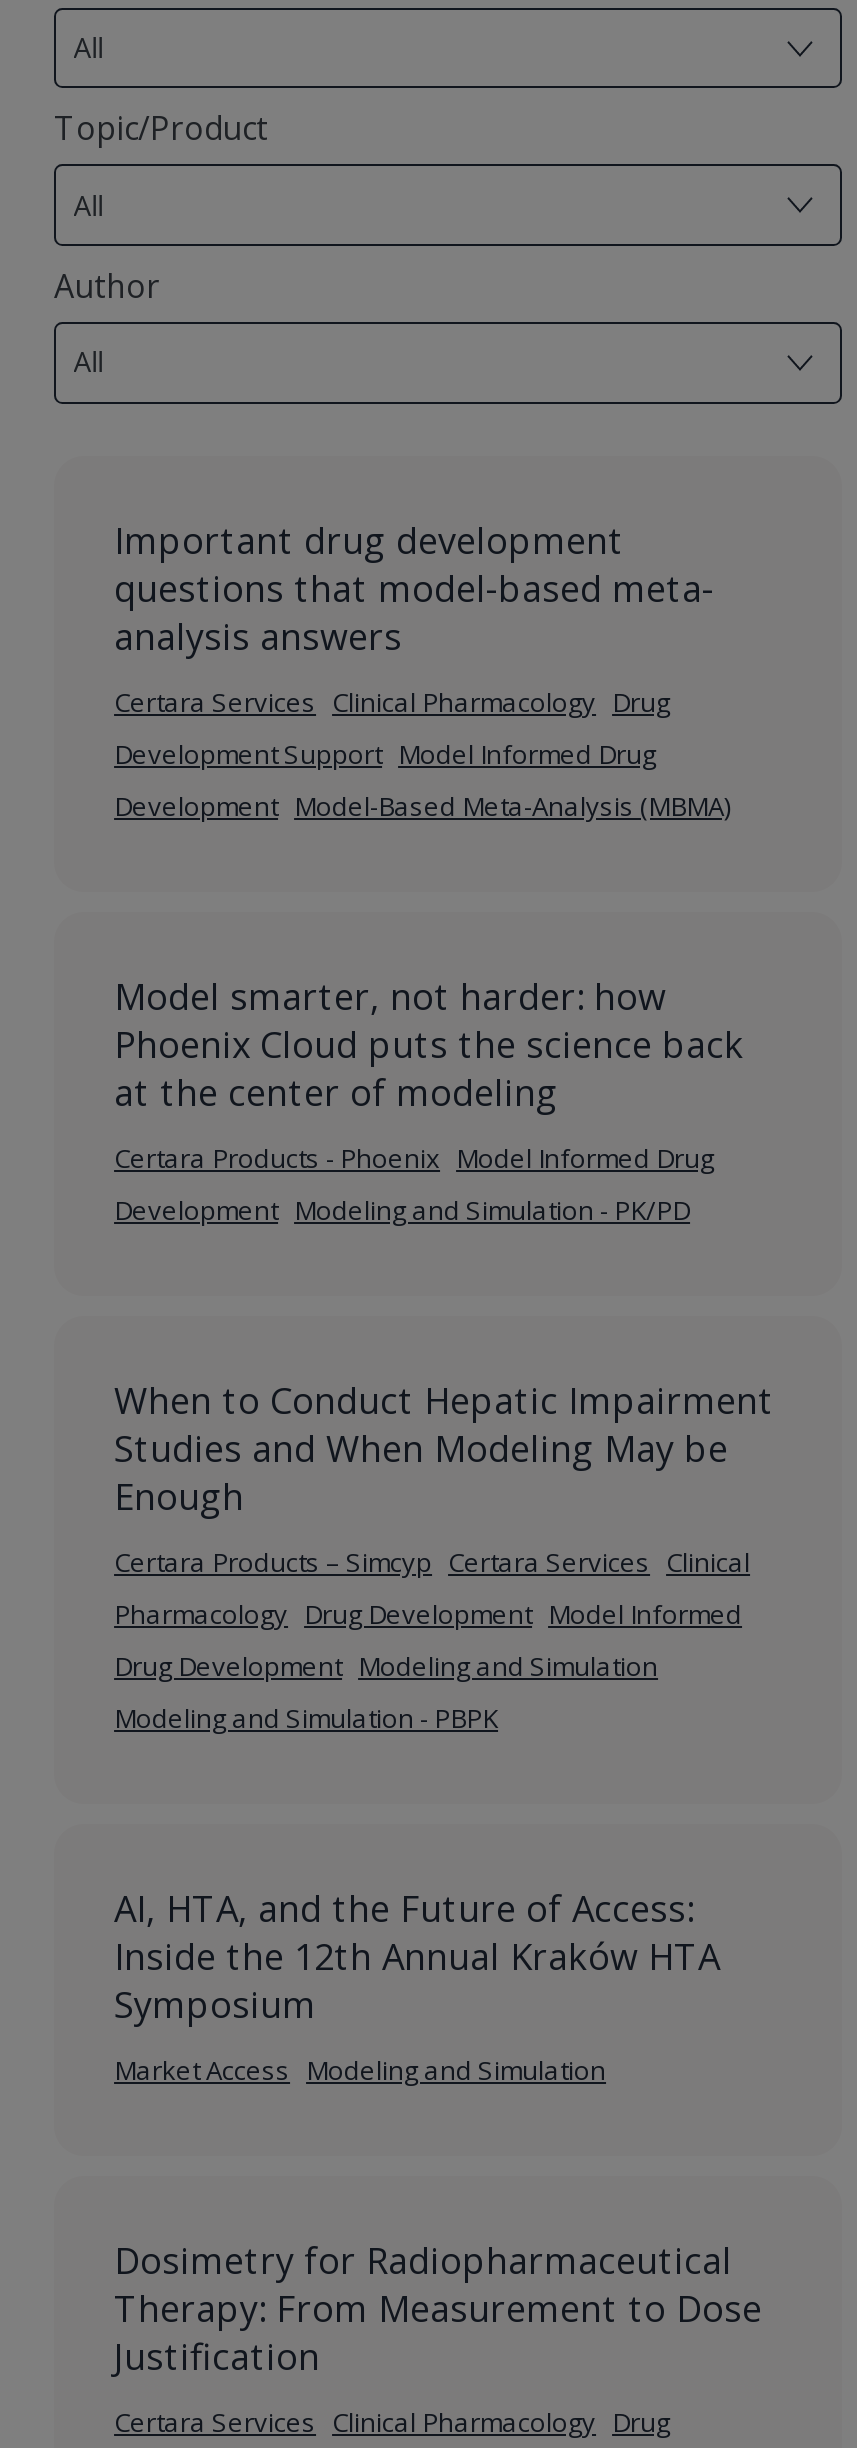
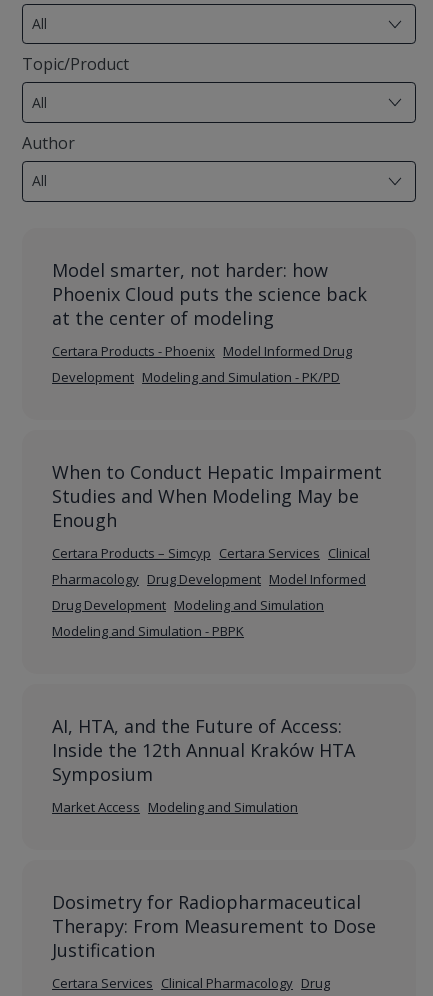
[114,515,730,823] Important drug development | questions that model-based meta- | analysis answers | Certara Services Clinical Pharmacology Drug | Development Support Model Informed Drug | Development Model-Based Meta-Analysis (MBMA) -> none

